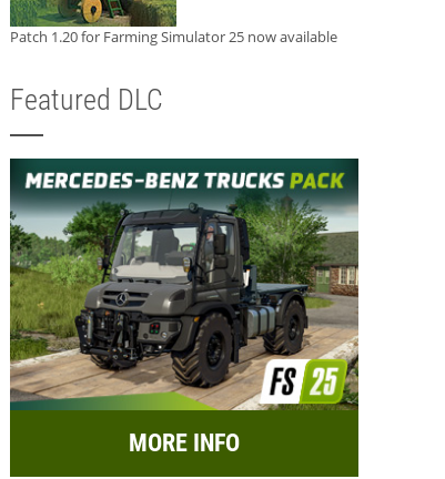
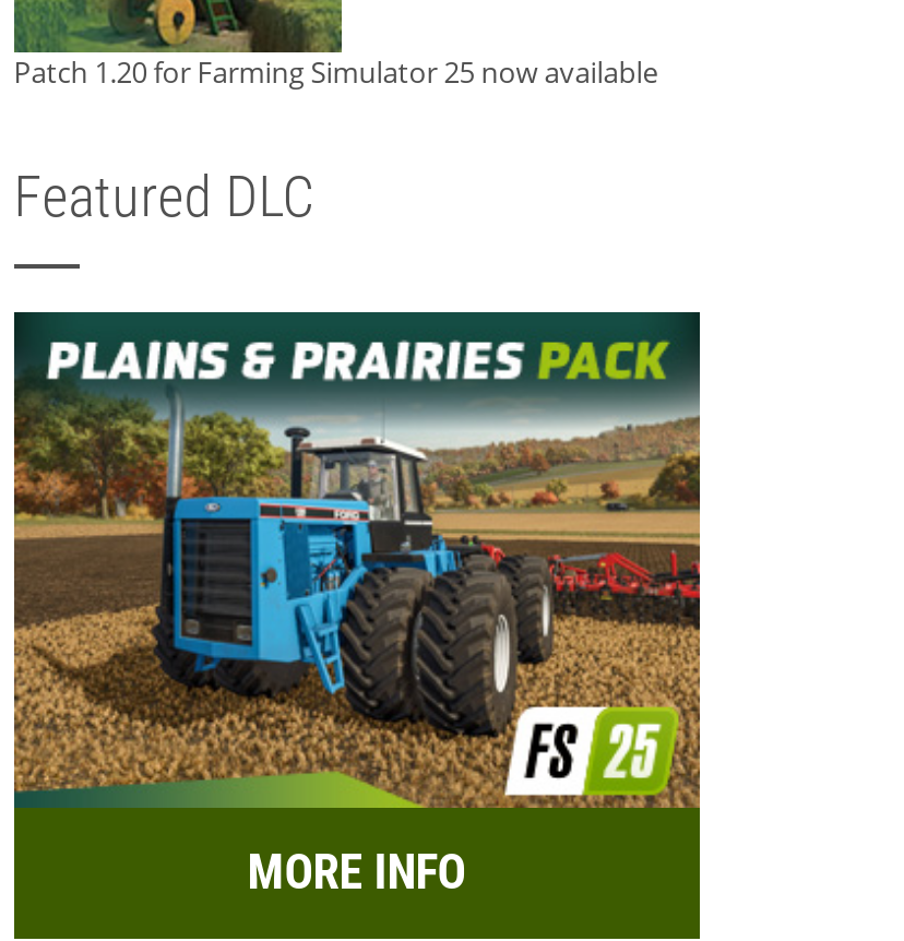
[9,172,360,411] [image] -> [12,341,702,808] [image]

